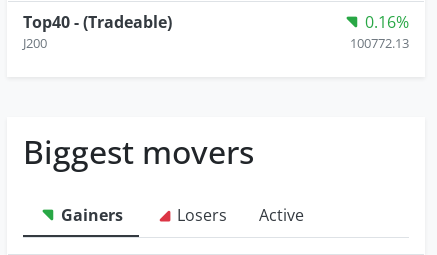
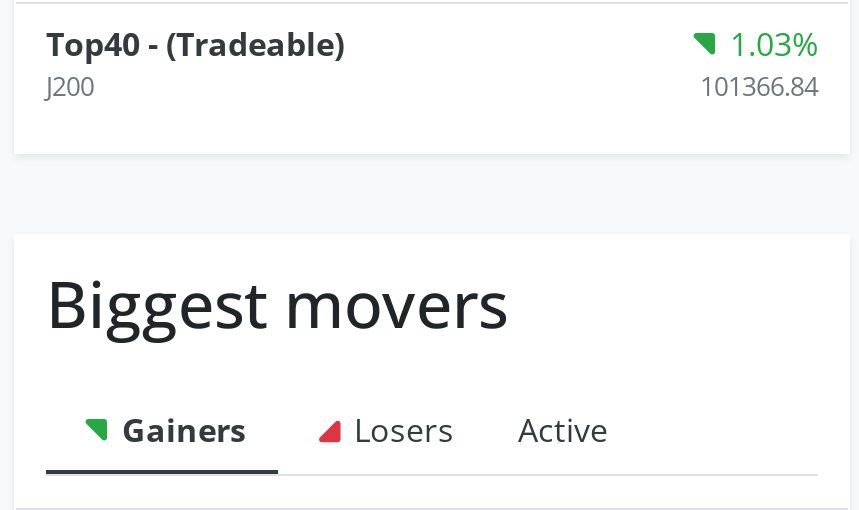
[361,11,409,33] 0.16% -> [722,23,818,67] 1.03%
[350,34,409,52] 100772.13 -> [700,69,818,105] 101366.84

